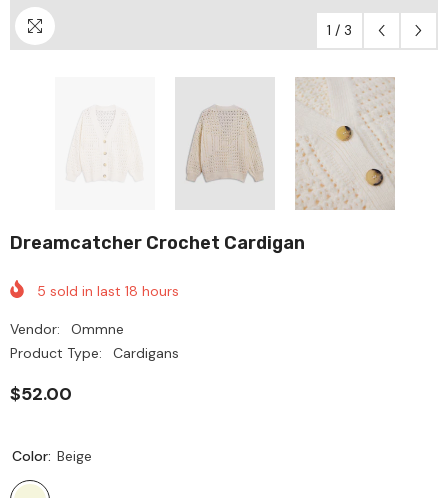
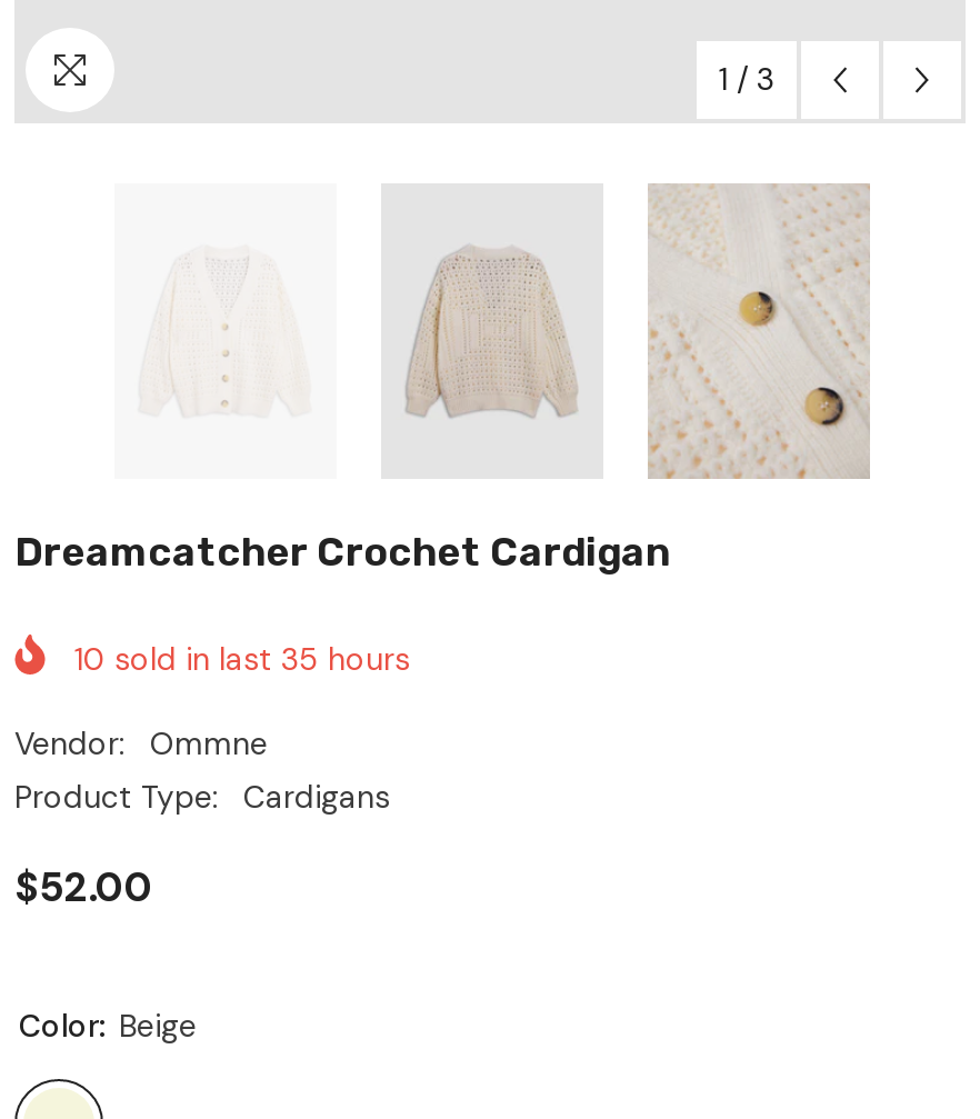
[37,282,179,300] 5 sold in last 18 hours -> [74,639,410,679] 10 sold in last 35 hours

